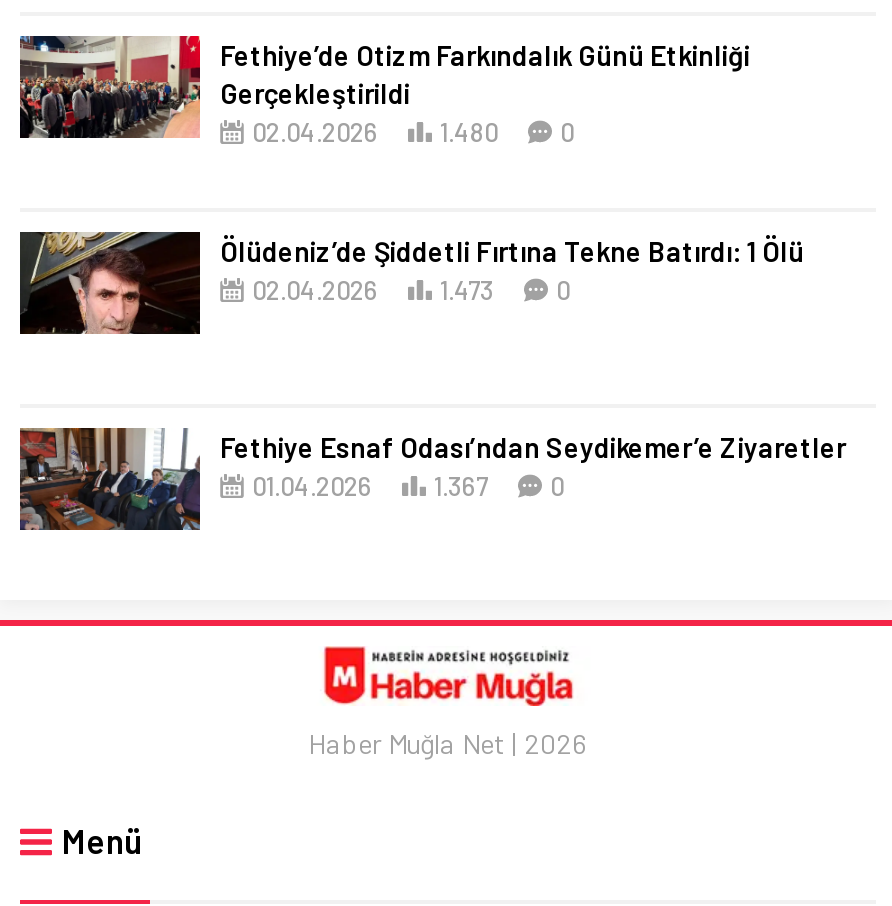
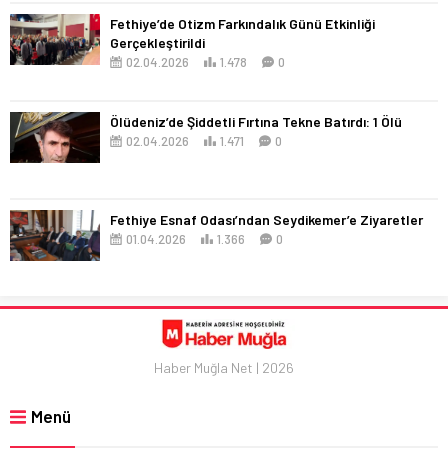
[252,117,574,149] 02.04.2026 1.480 0 -> [126,54,285,70] 02.04.2026 1.478 0
[252,275,570,307] 02.04.2026 1.473 0 -> [126,133,282,149] 02.04.2026 1.471 0
[252,471,564,503] 01.04.2026 1.367 0 -> [126,231,283,247] 01.04.2026 1.366 0

